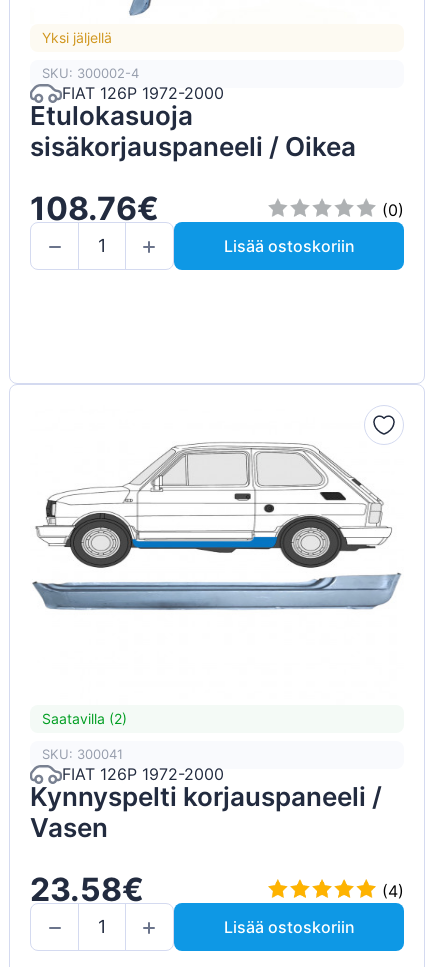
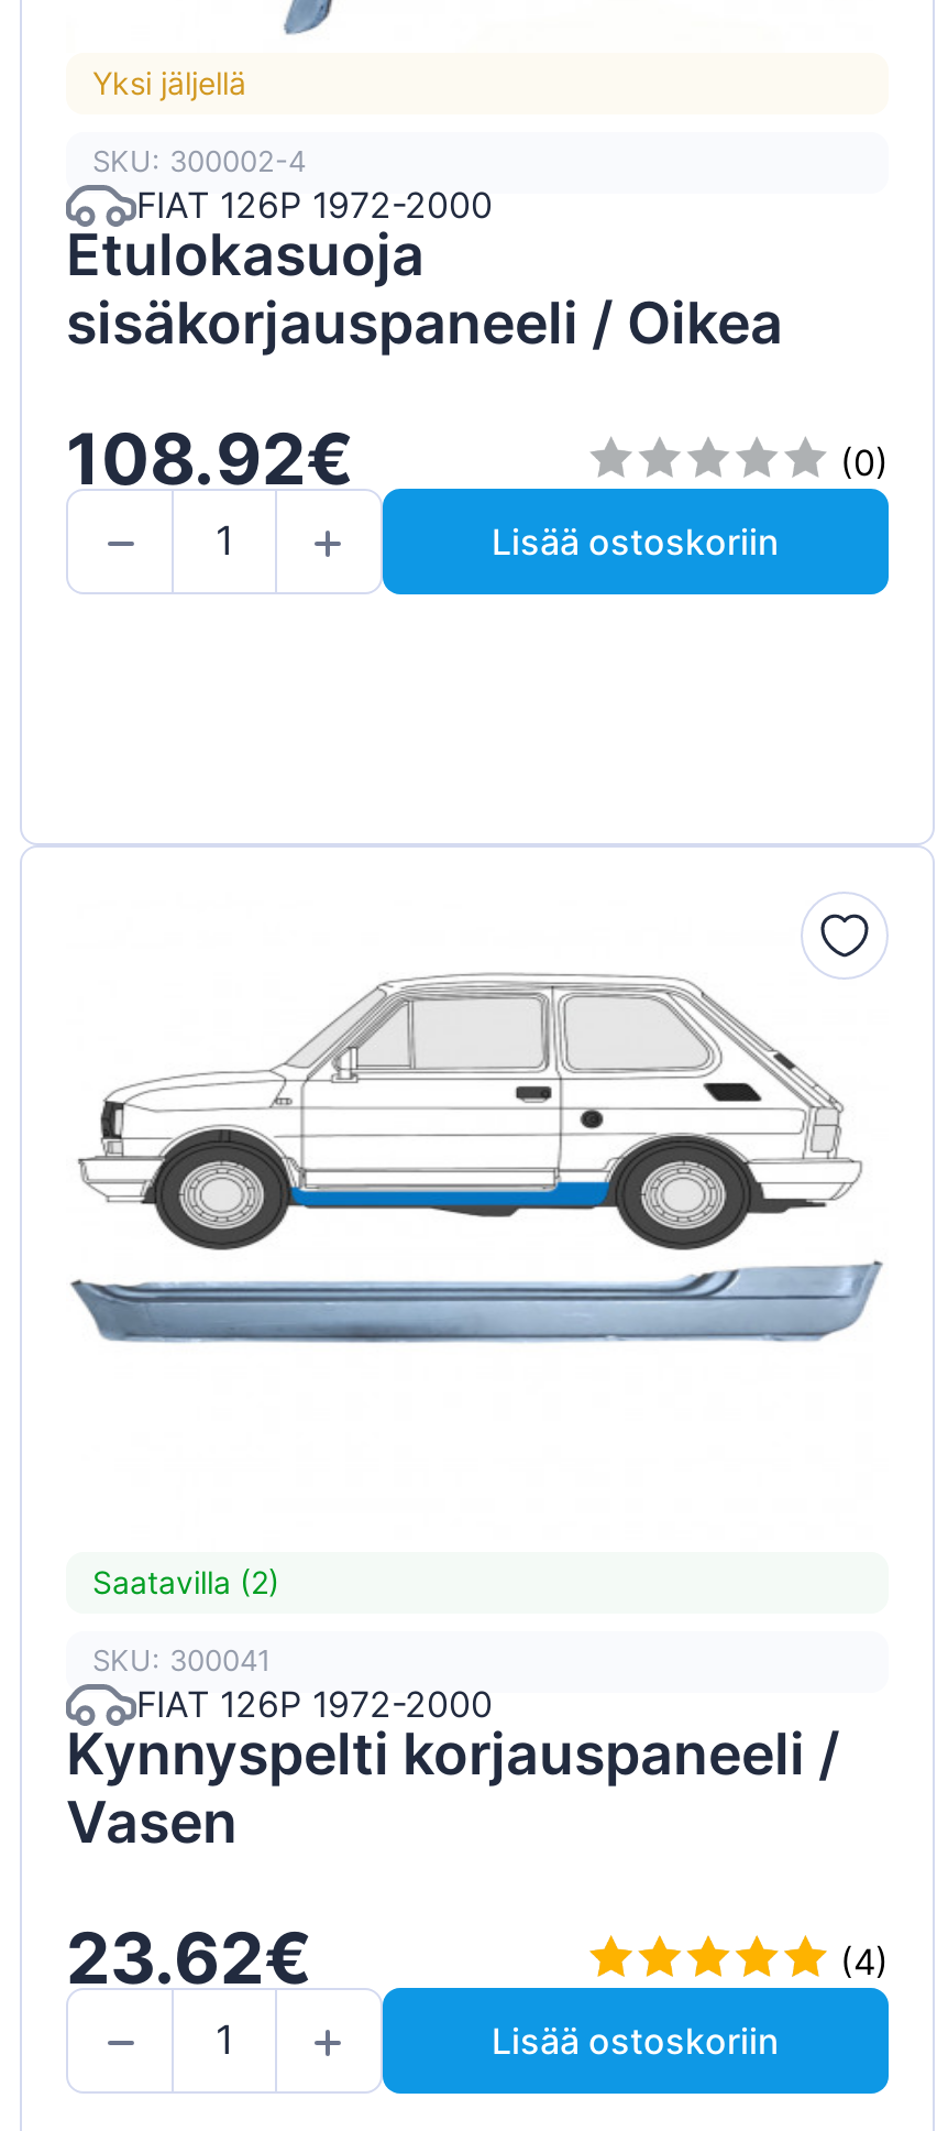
[30,189,159,228] 108.76€ -> [66,417,354,502] 108.92€
[30,870,144,909] 23.58€ -> [66,1916,312,2002] 23.62€

